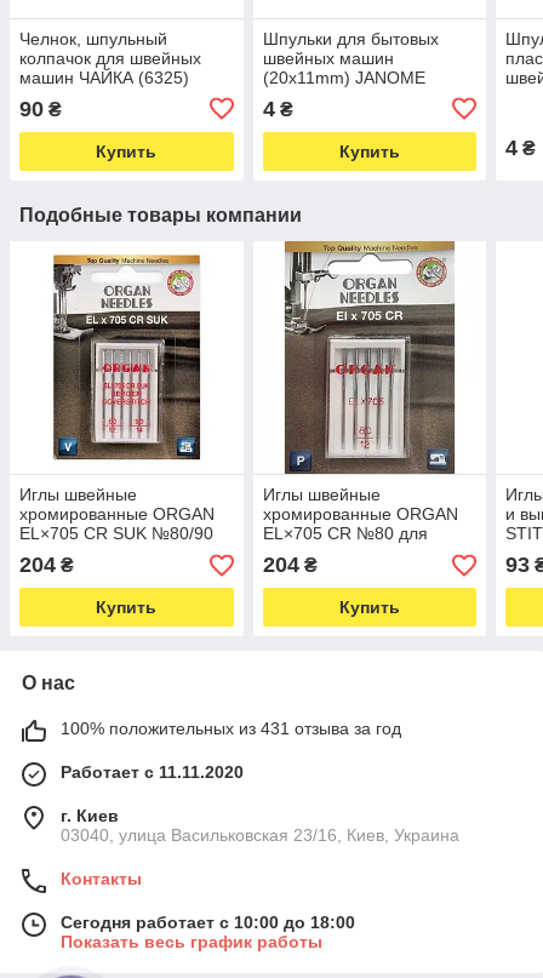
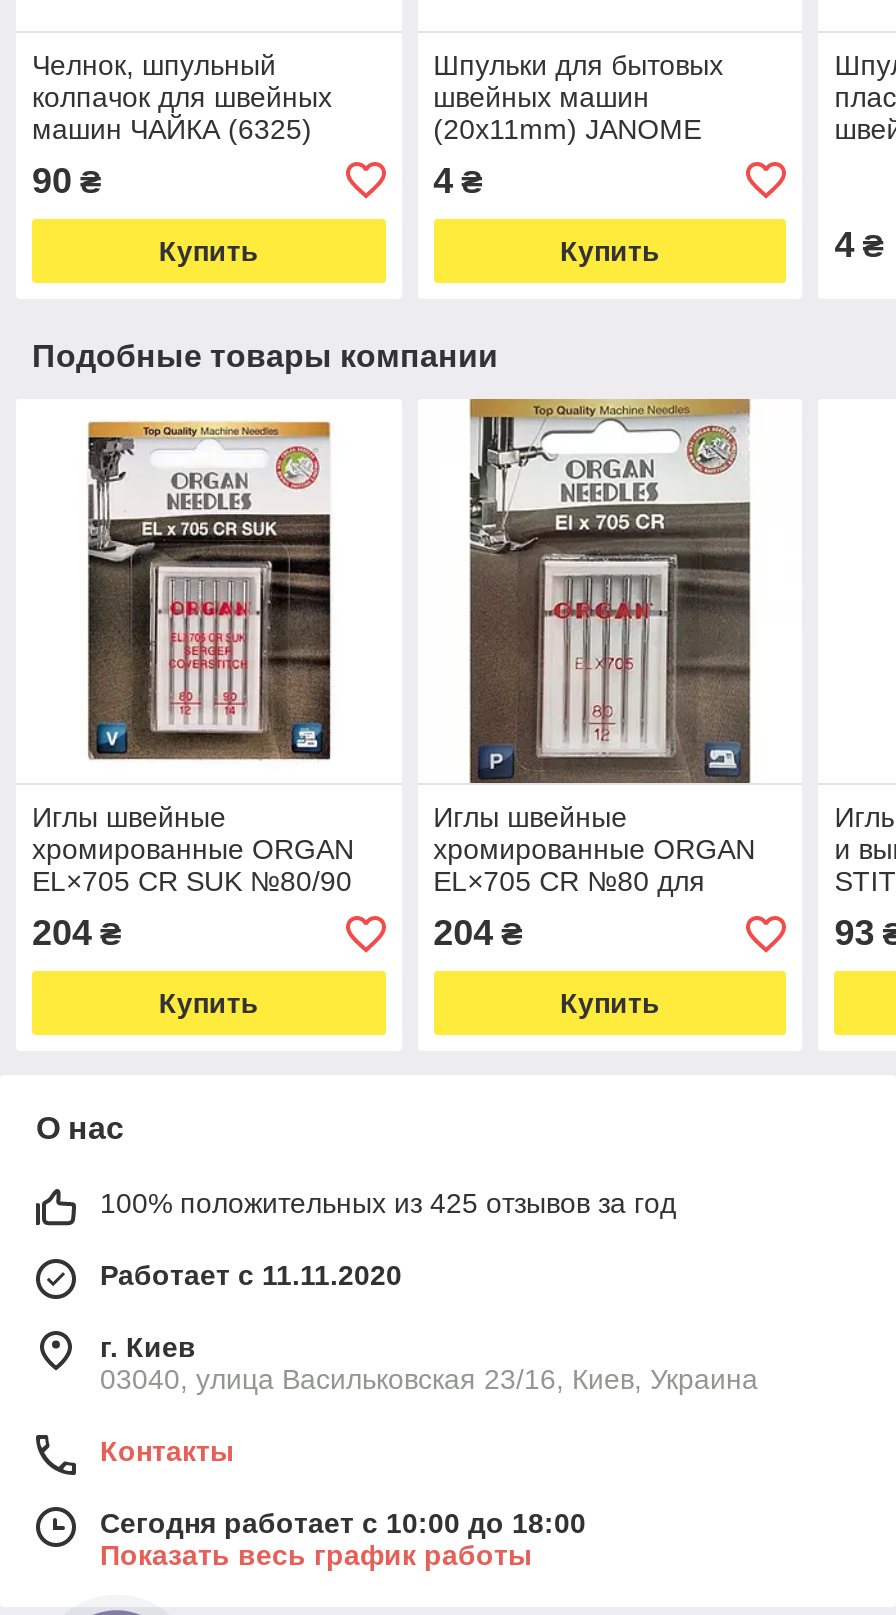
[61,719,401,739] 100% положительных из 431 отзыва за год -> [100,1188,676,1220] 100% положительных из 425 отзывов за год

